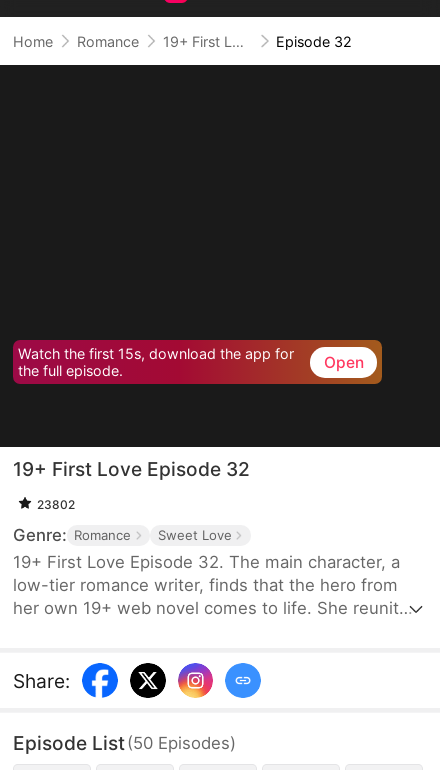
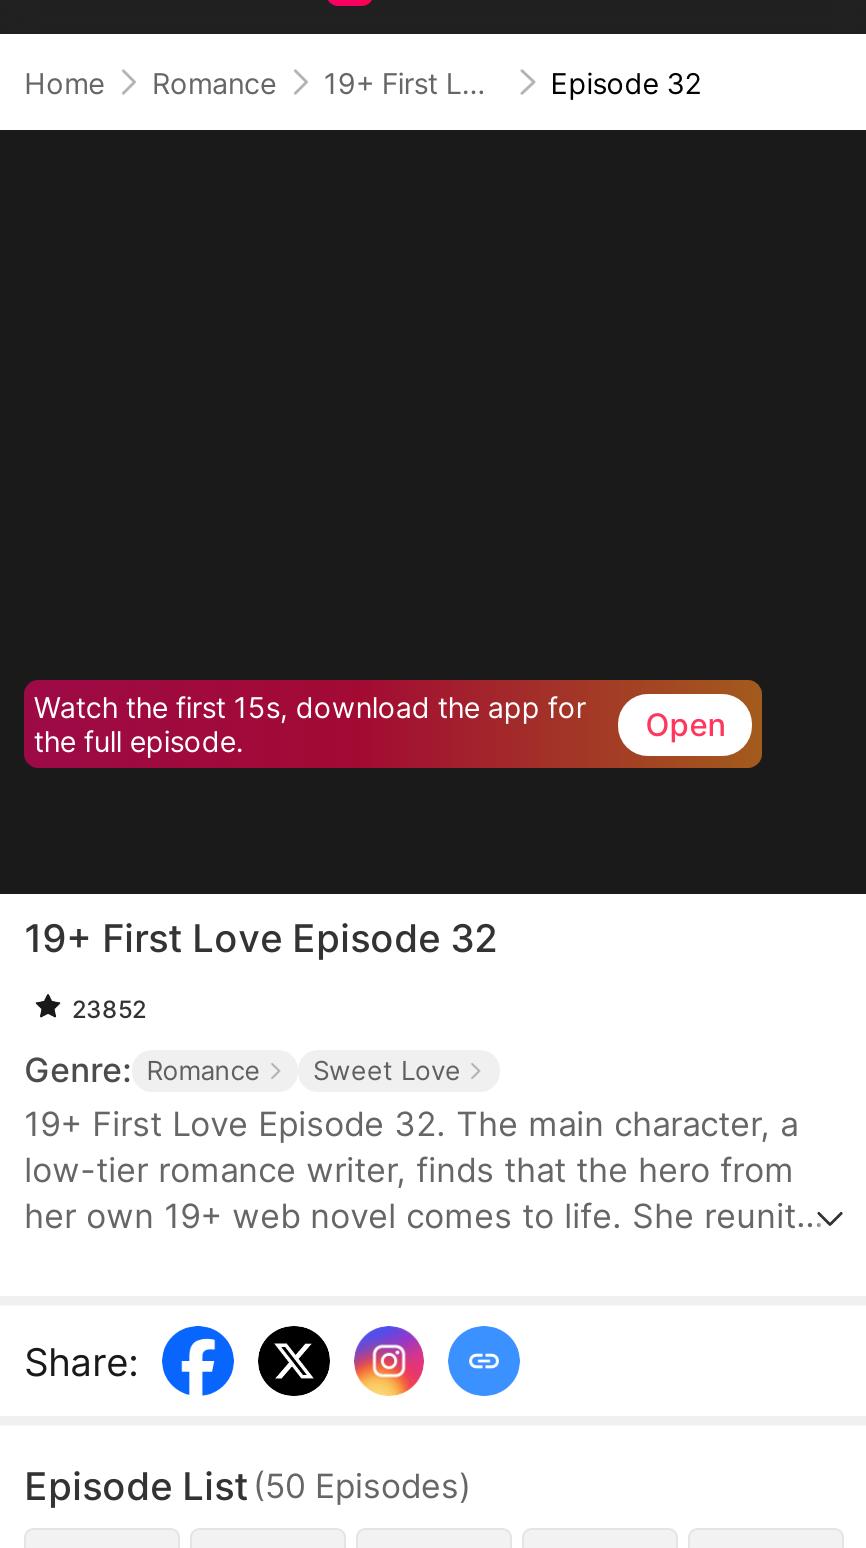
[37,497,75,512] 23802 -> [72,993,146,1023] 23852

